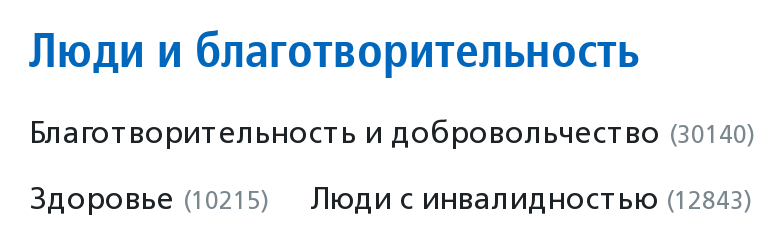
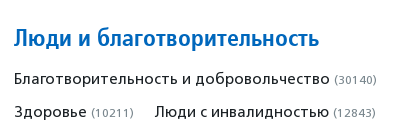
[29,181,752,217] Здоровье (10215) Люди с инвалидностью (12843) -> [14,103,375,121] Здоровье (10211) Люди с инвалидностью (12843)

